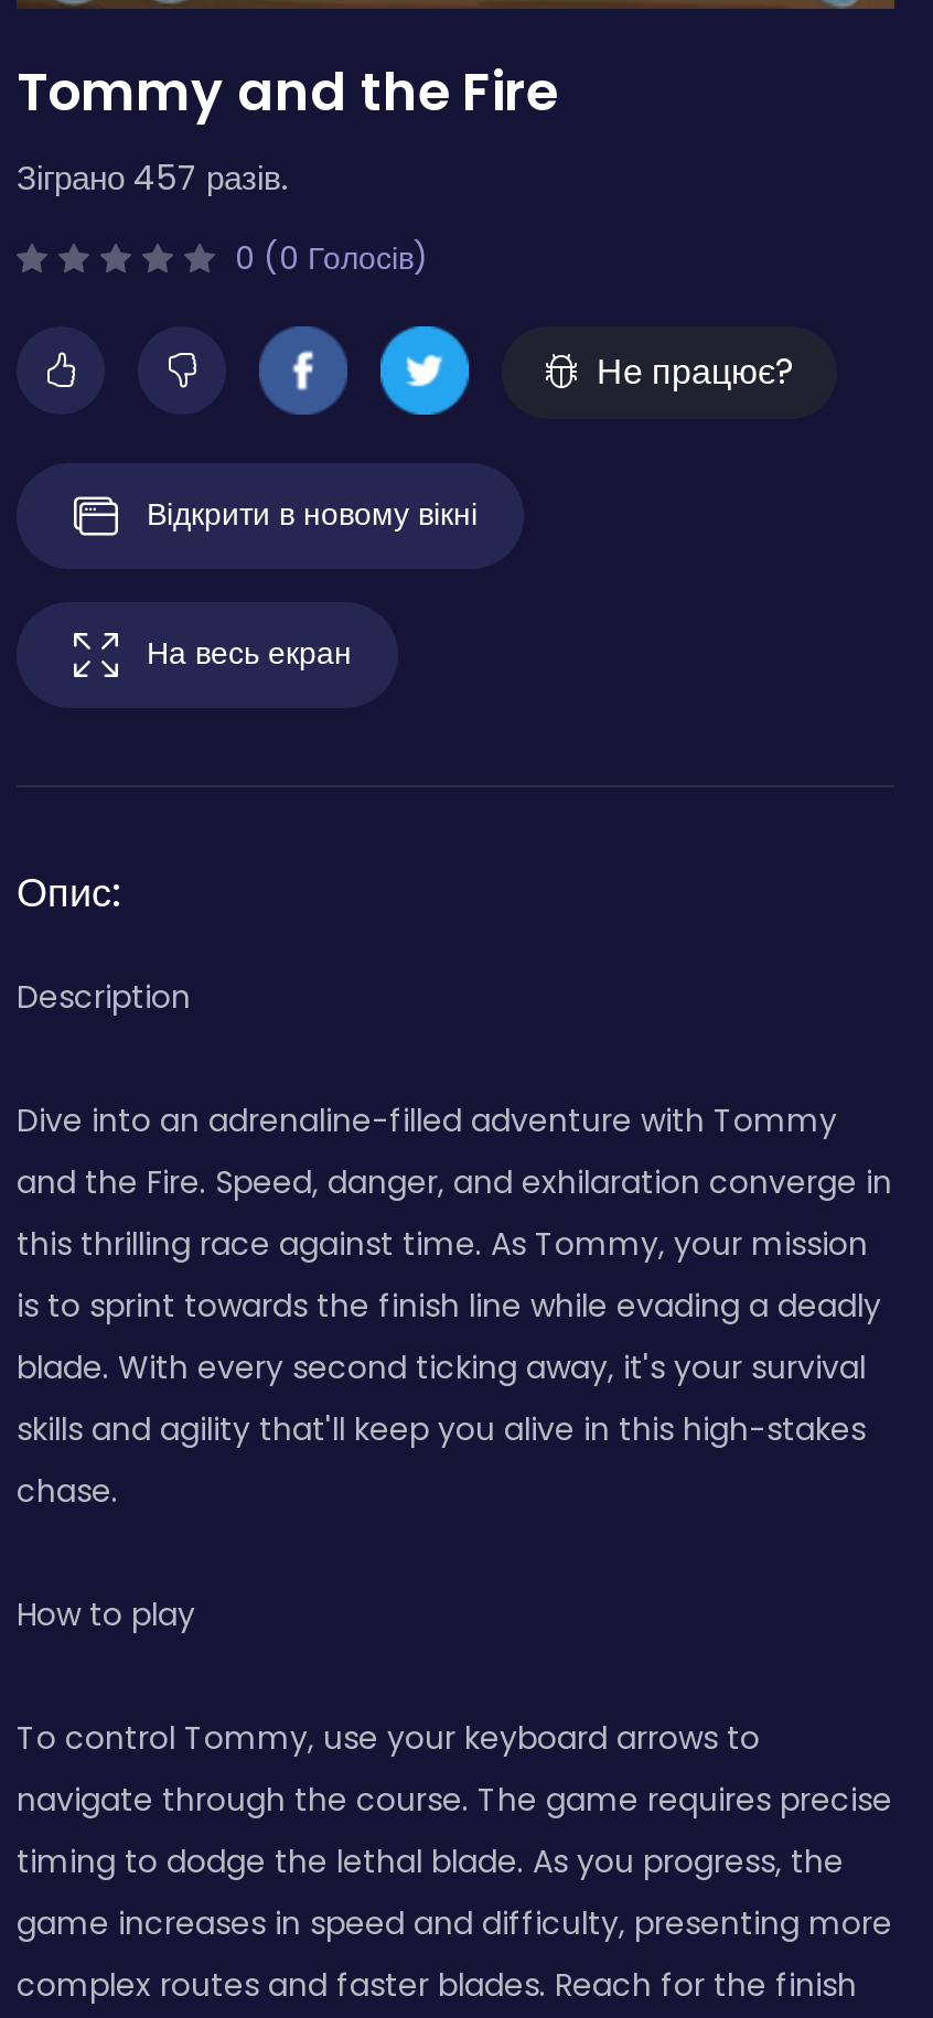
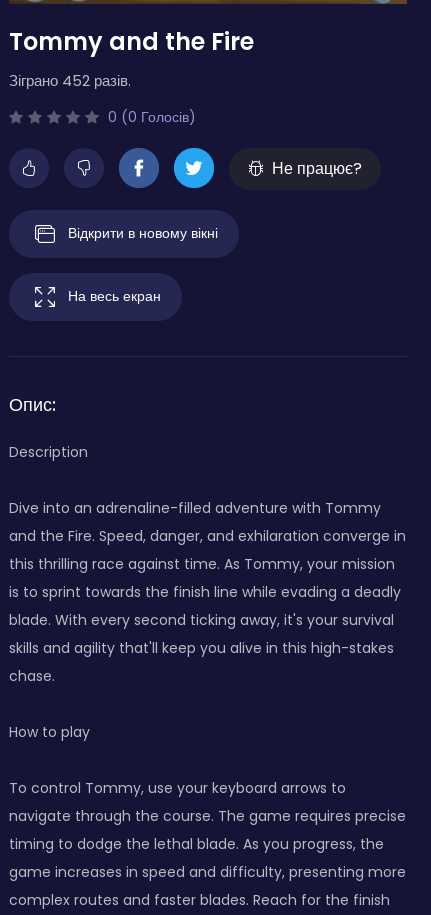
[17,154,288,201] Зіграно 457 разів. -> [9,70,131,91] Зіграно 452 разів.

